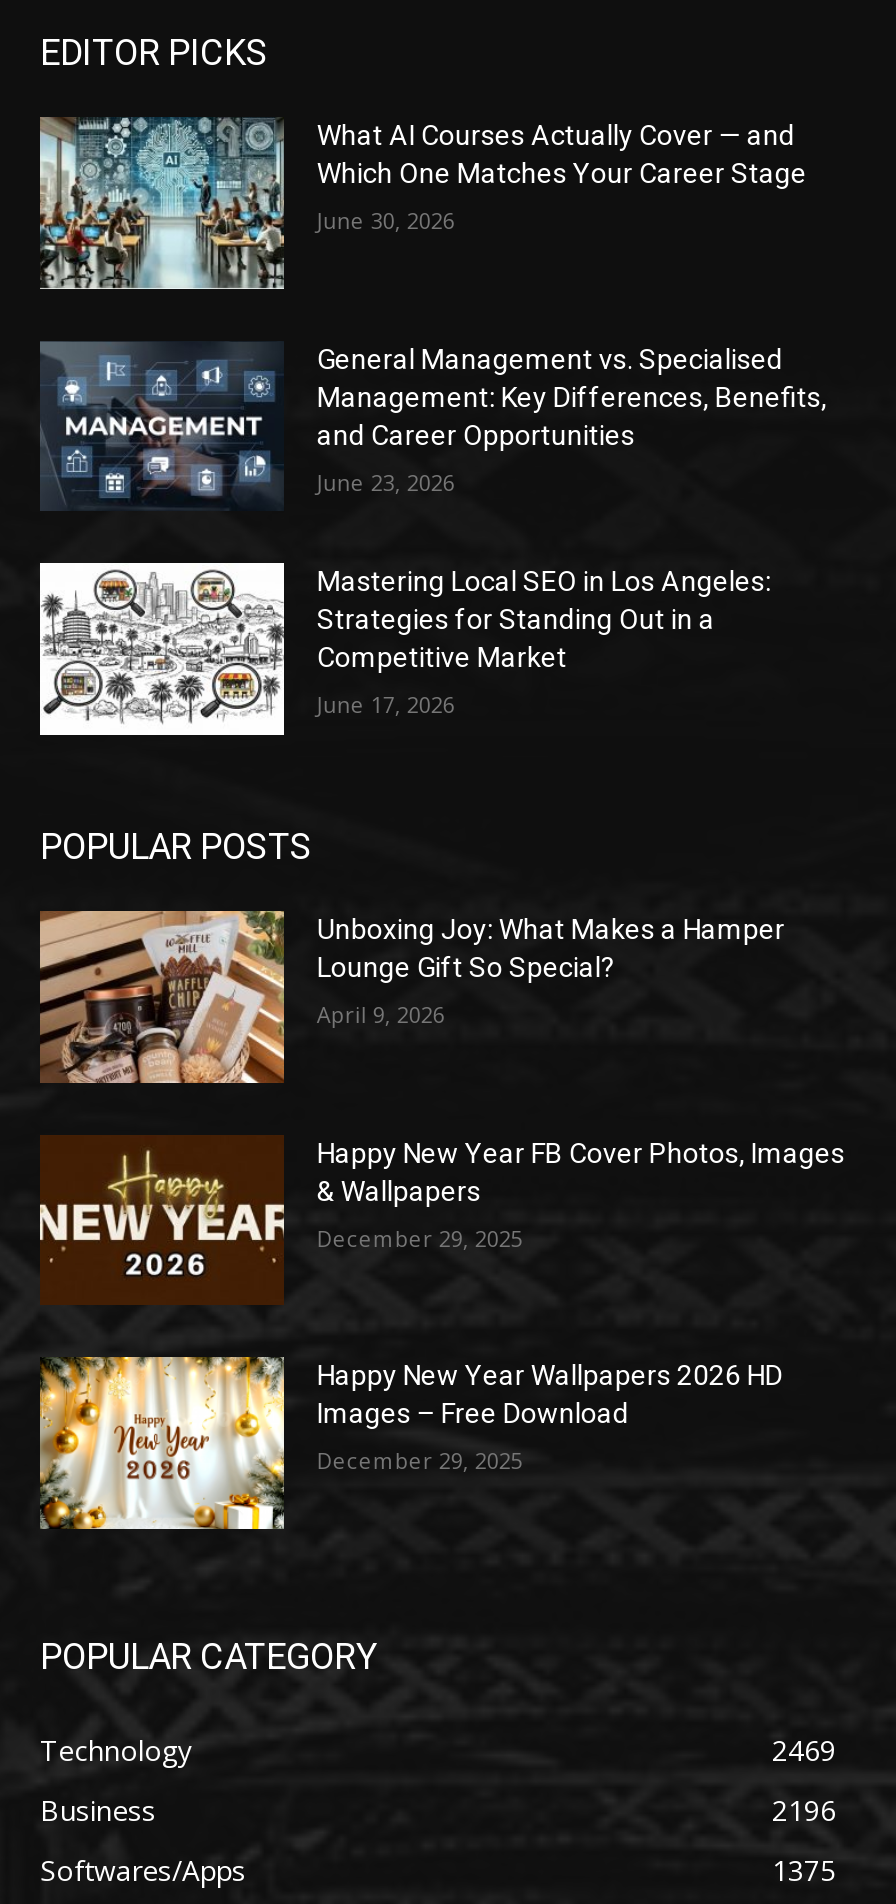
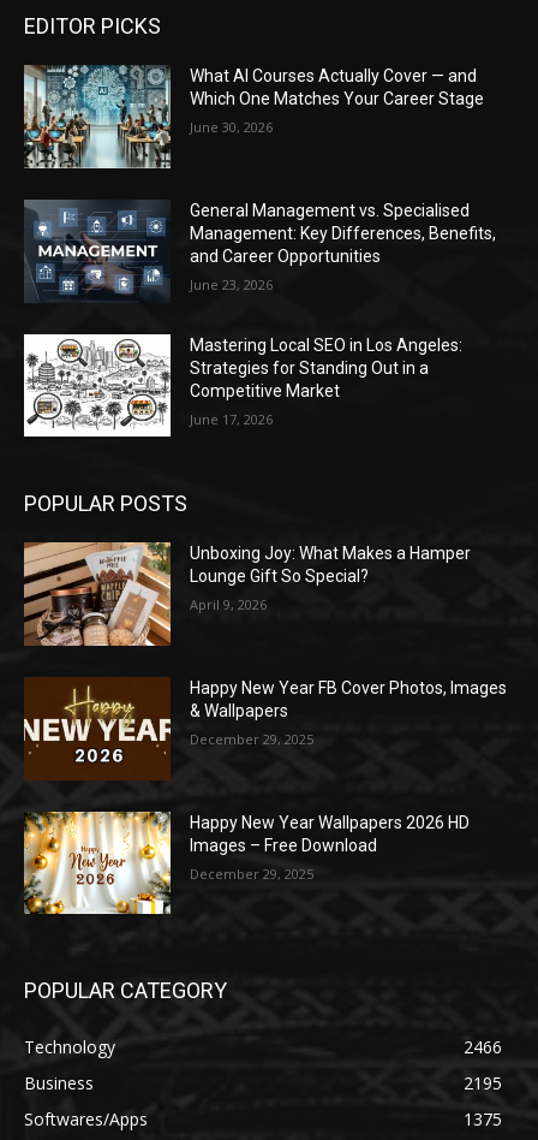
[772,1731,836,1769] 2469 -> [464,1036,502,1059] 2466
[772,1791,836,1829] 2196 -> [464,1072,502,1095] 2195

